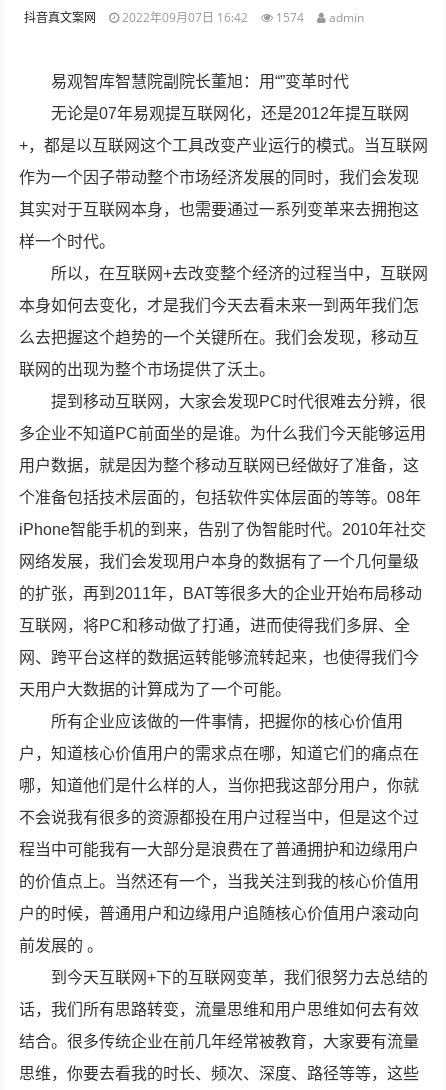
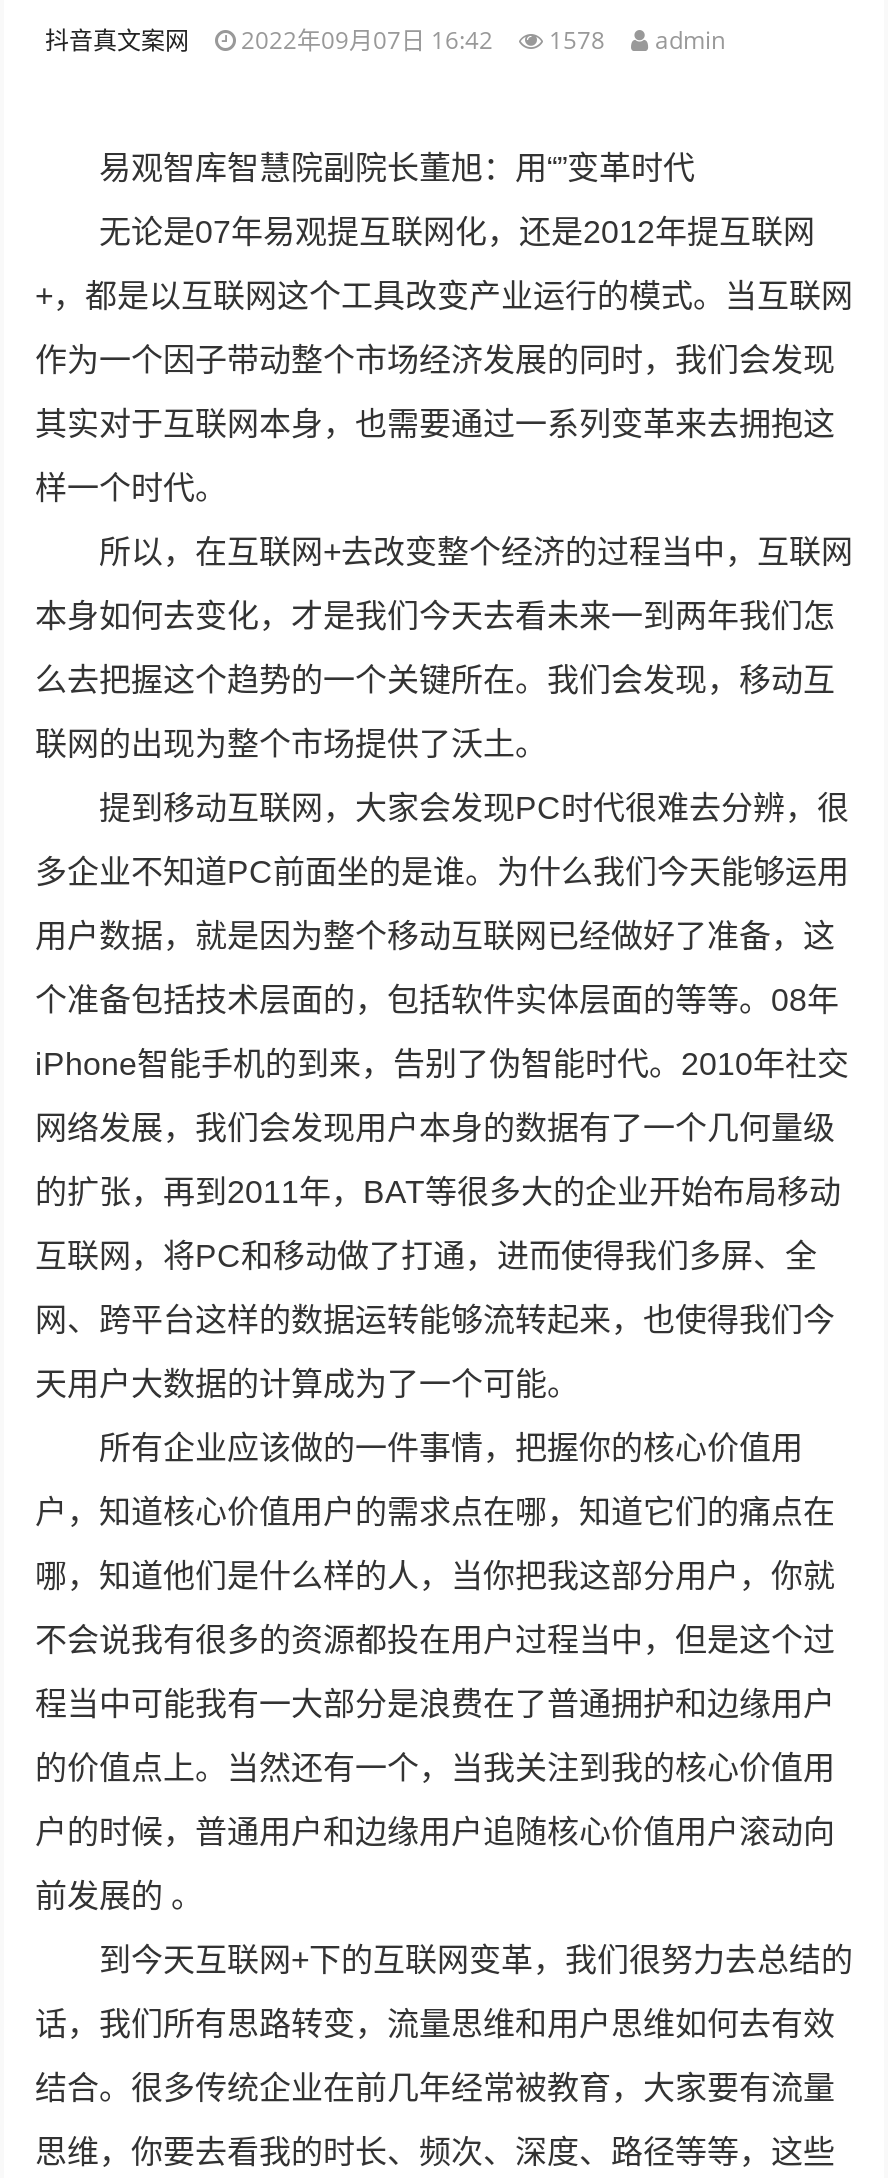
[24,9,364,26] 抖音真文案网 2022年09月07日 16:42 1574 admin -> [45,23,725,57] 抖音真文案网 2022年09月07日 16:42 1578 admin

